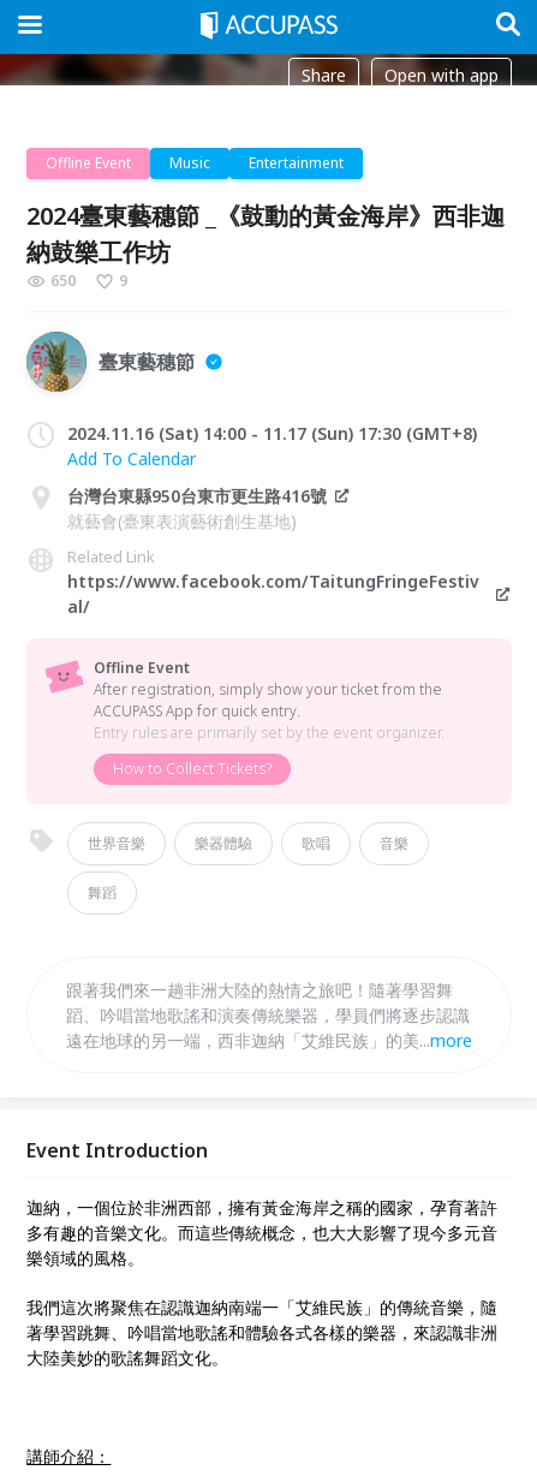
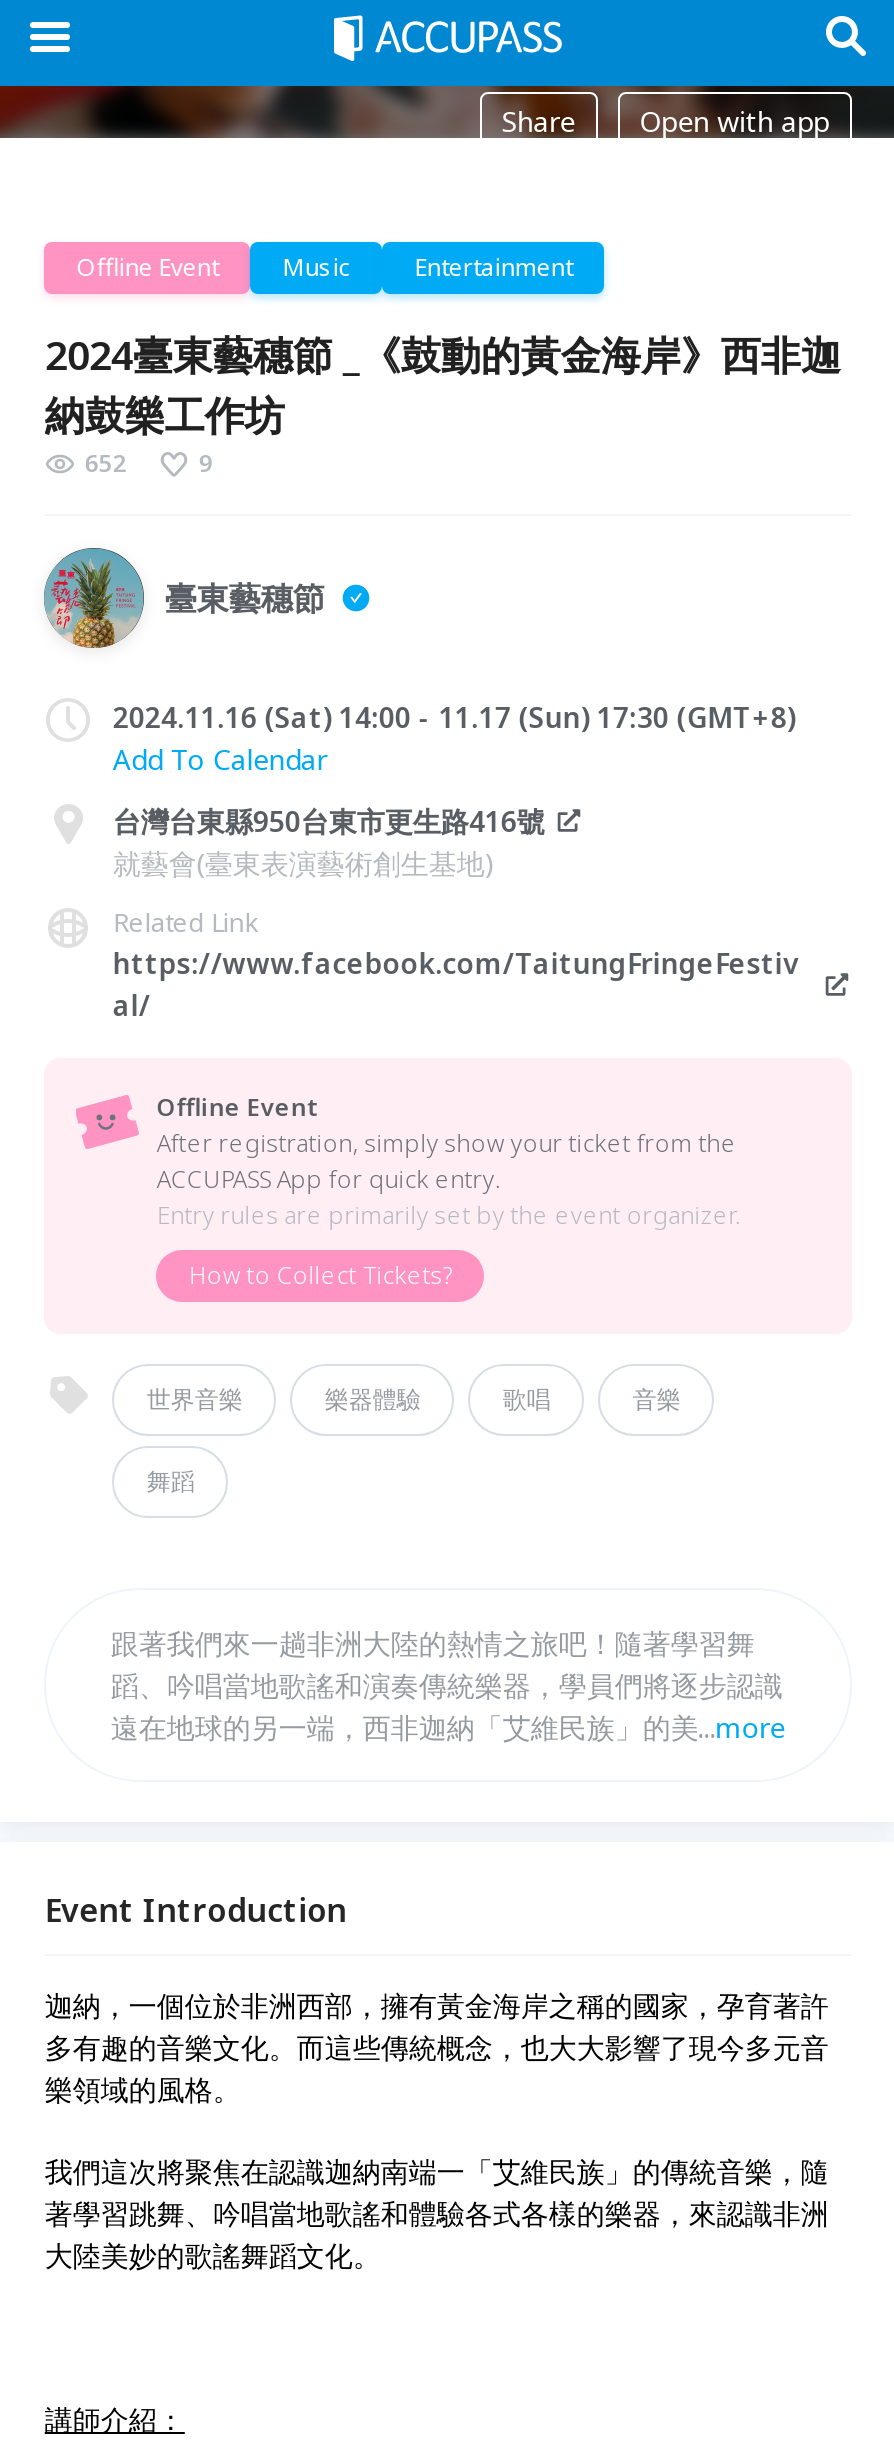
[51,270,76,291] 650 -> [85,446,127,480] 652

